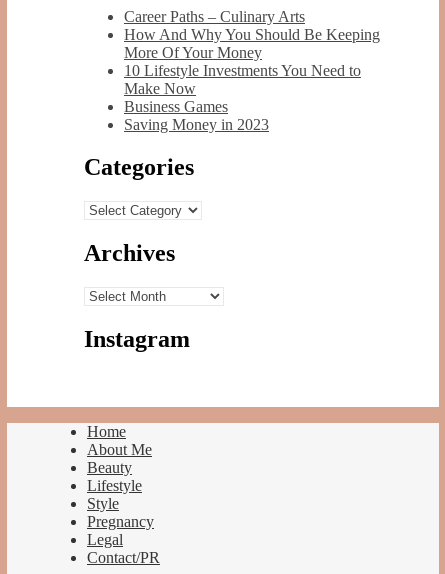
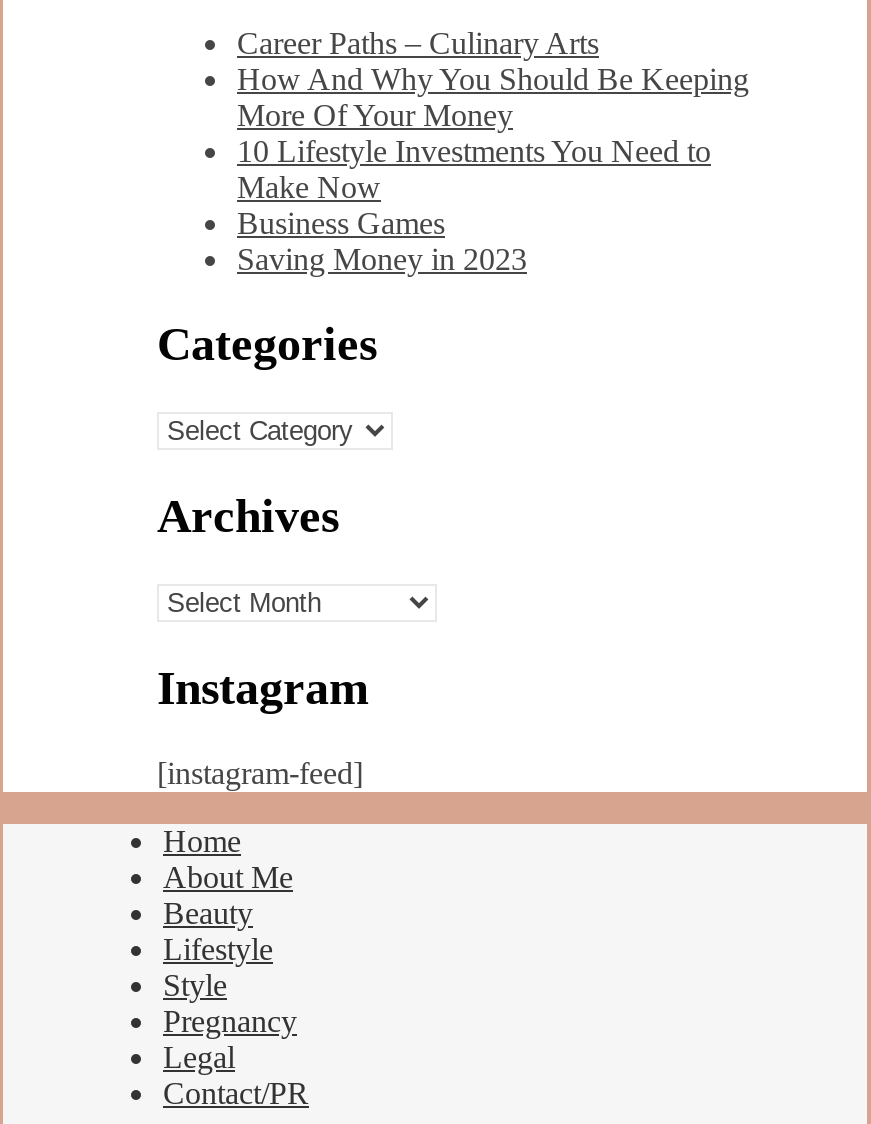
none -> [157,755,363,789] [instagram-feed]

